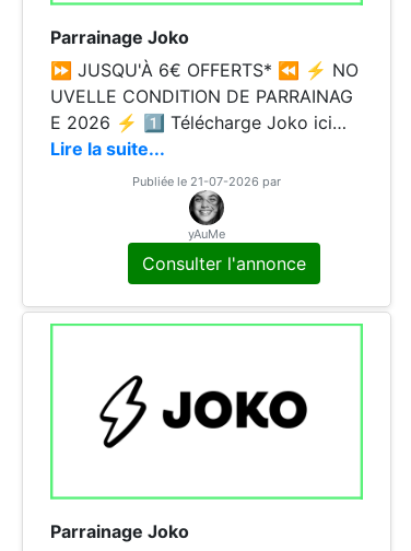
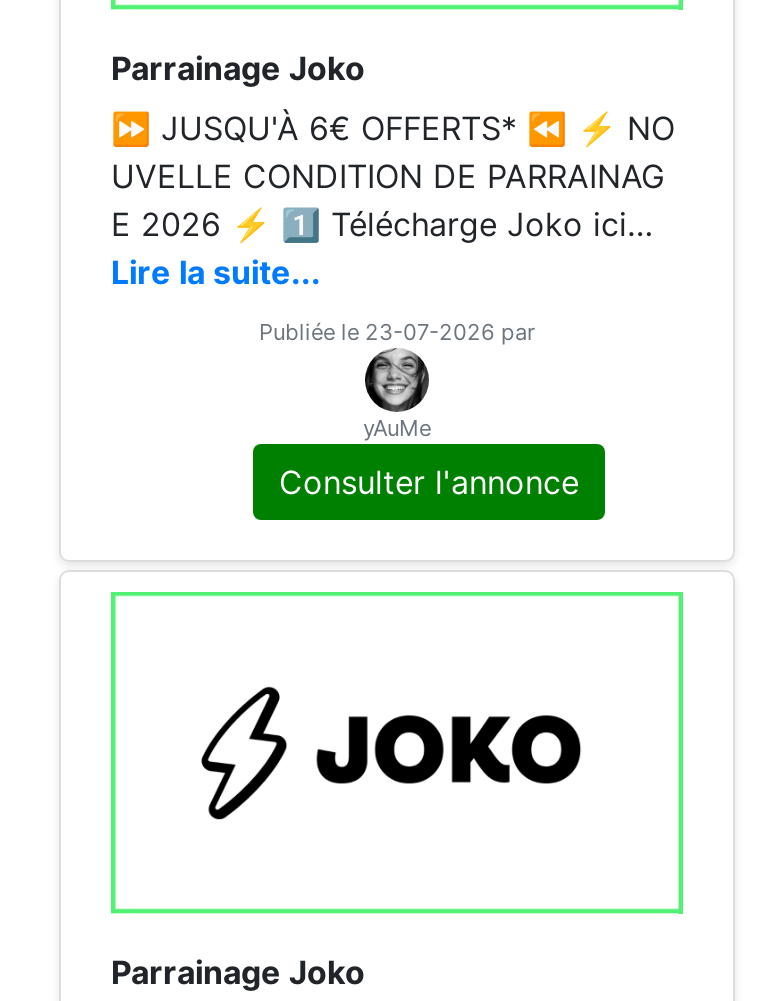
[132,174,281,190] Publiée le 21-07-2026 par -> [259,318,535,346] Publiée le 23-07-2026 par

